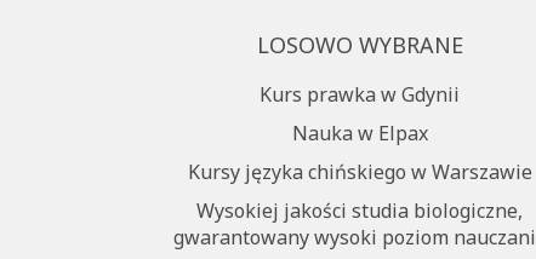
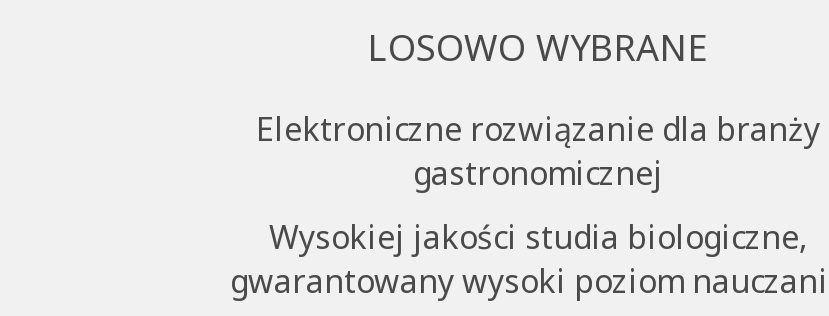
[187,81,532,185] Kurs prawka w Gdynii | Nauka w Elpax | Kursy języka chińskiego w Warszawie -> [256,107,820,195] Elektroniczne rozwiązanie dla branży | gastronomicznej

